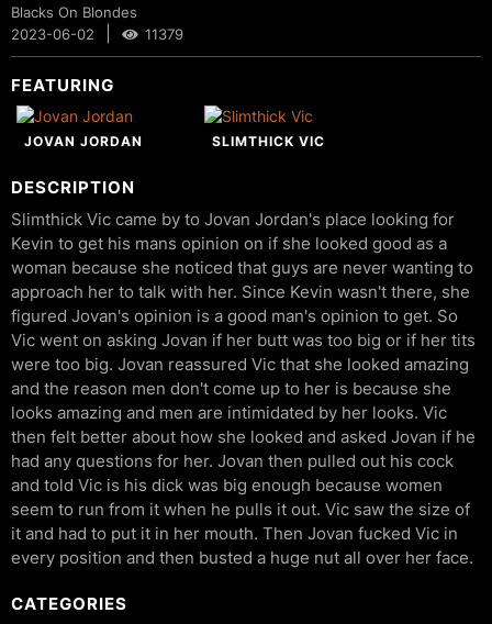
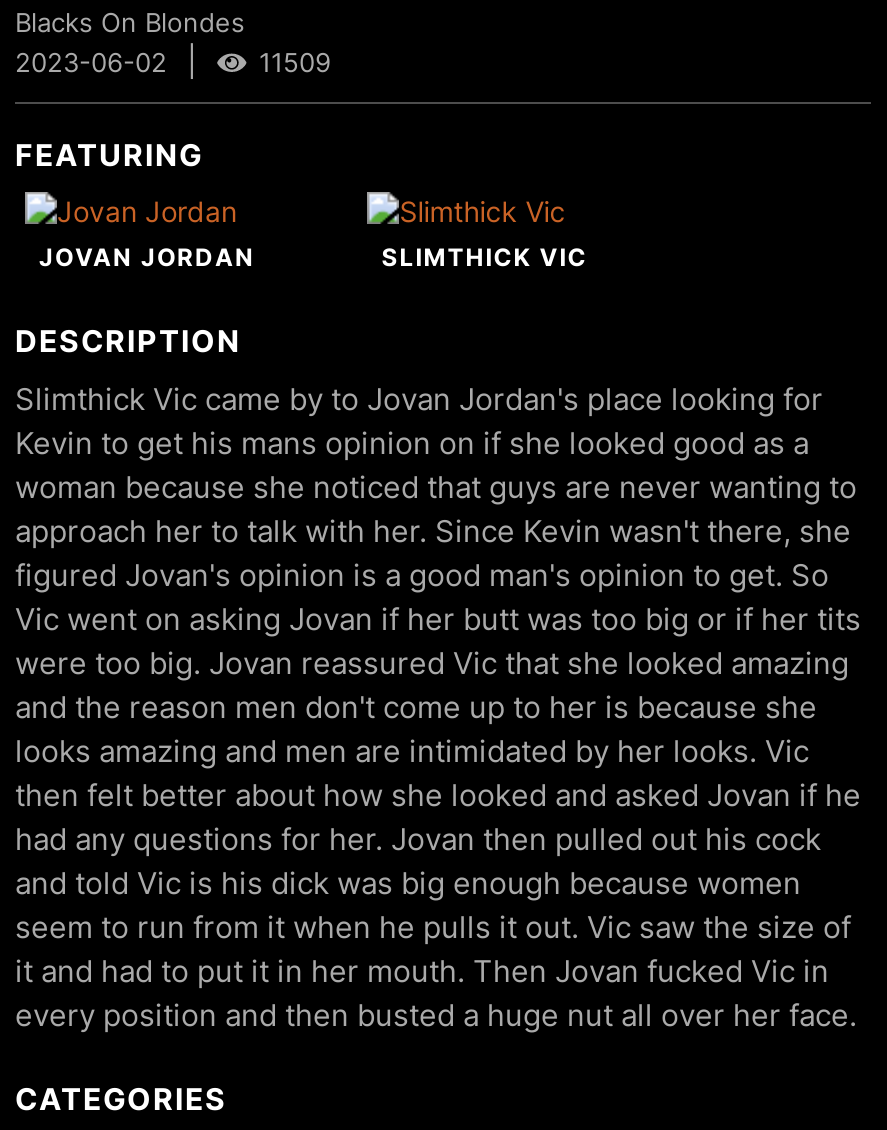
[145,25,183,43] 11379 -> [259,46,331,78] 11509

